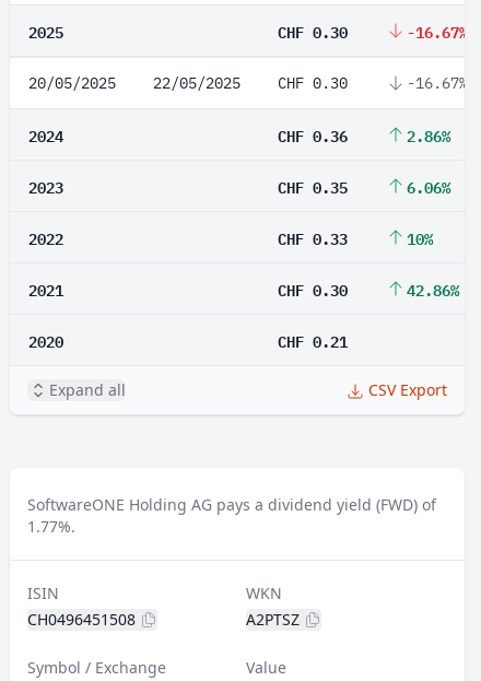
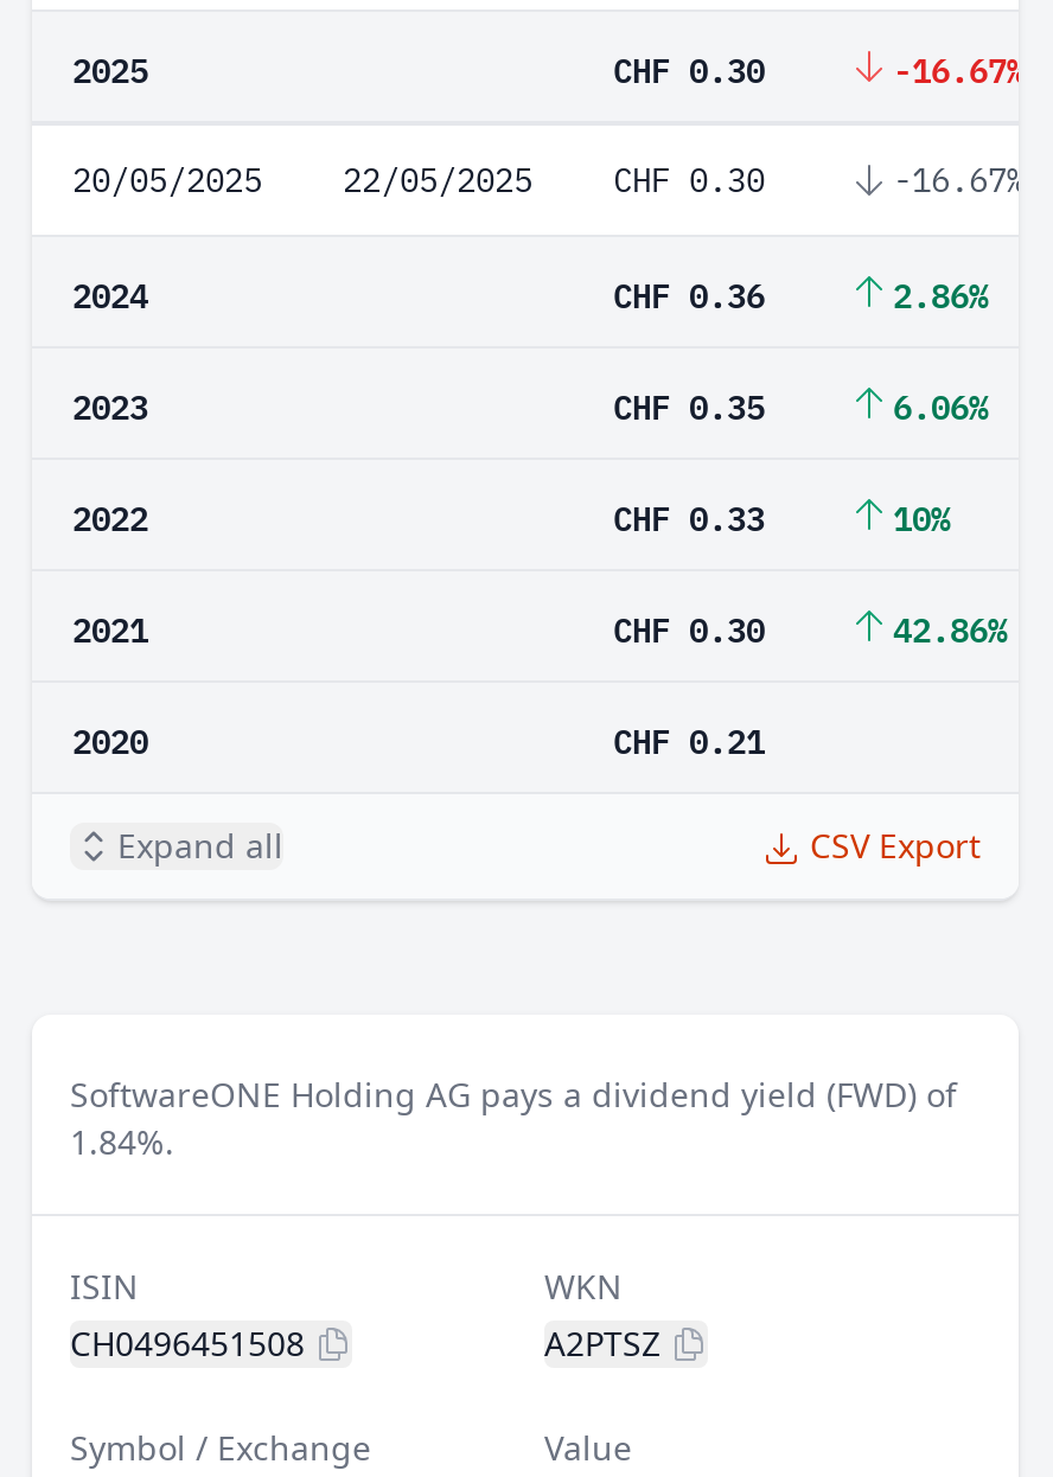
[27,516,75,537] 1.77%. -> [70,1119,174,1164] 1.84%.

